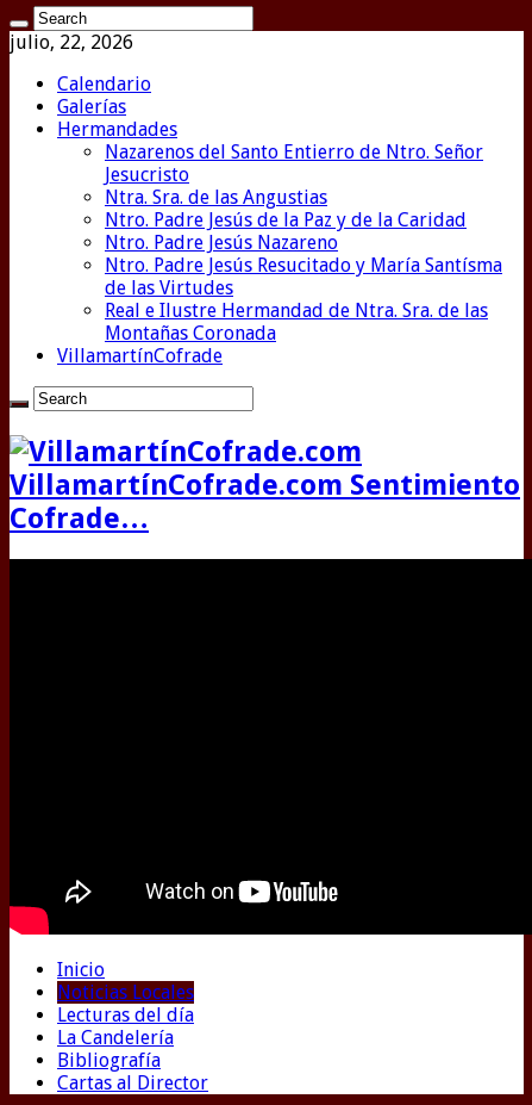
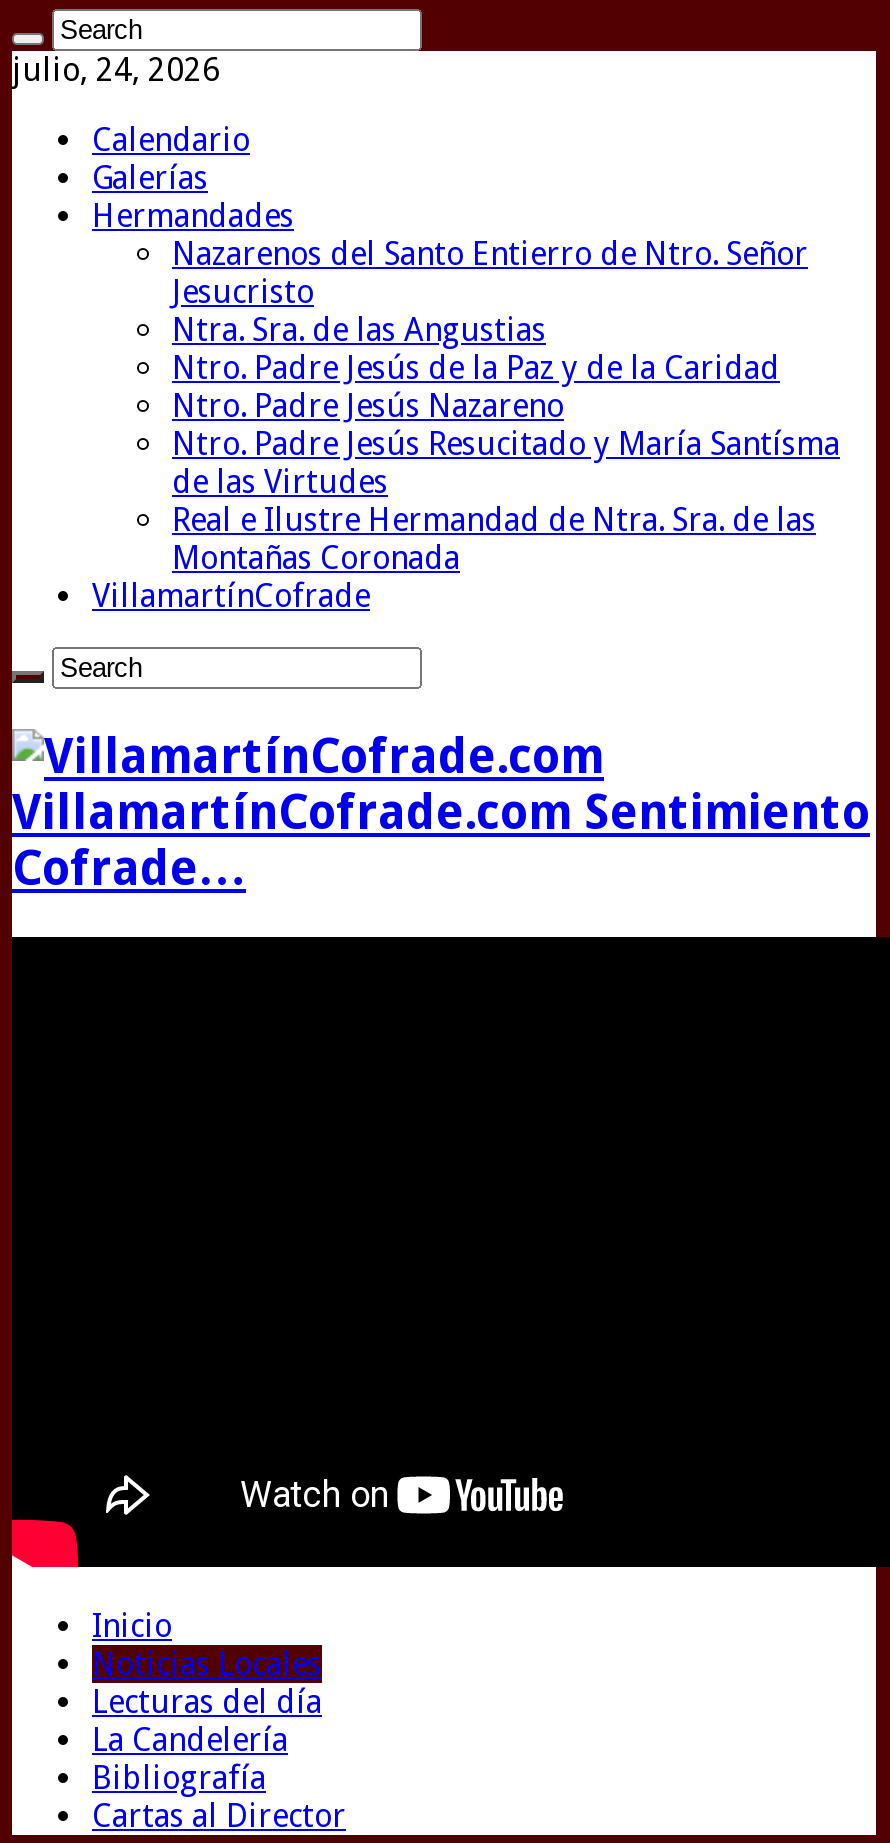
[10,31,133,54] julio, 22, 2026 -> [12,51,220,89] julio, 24, 2026

